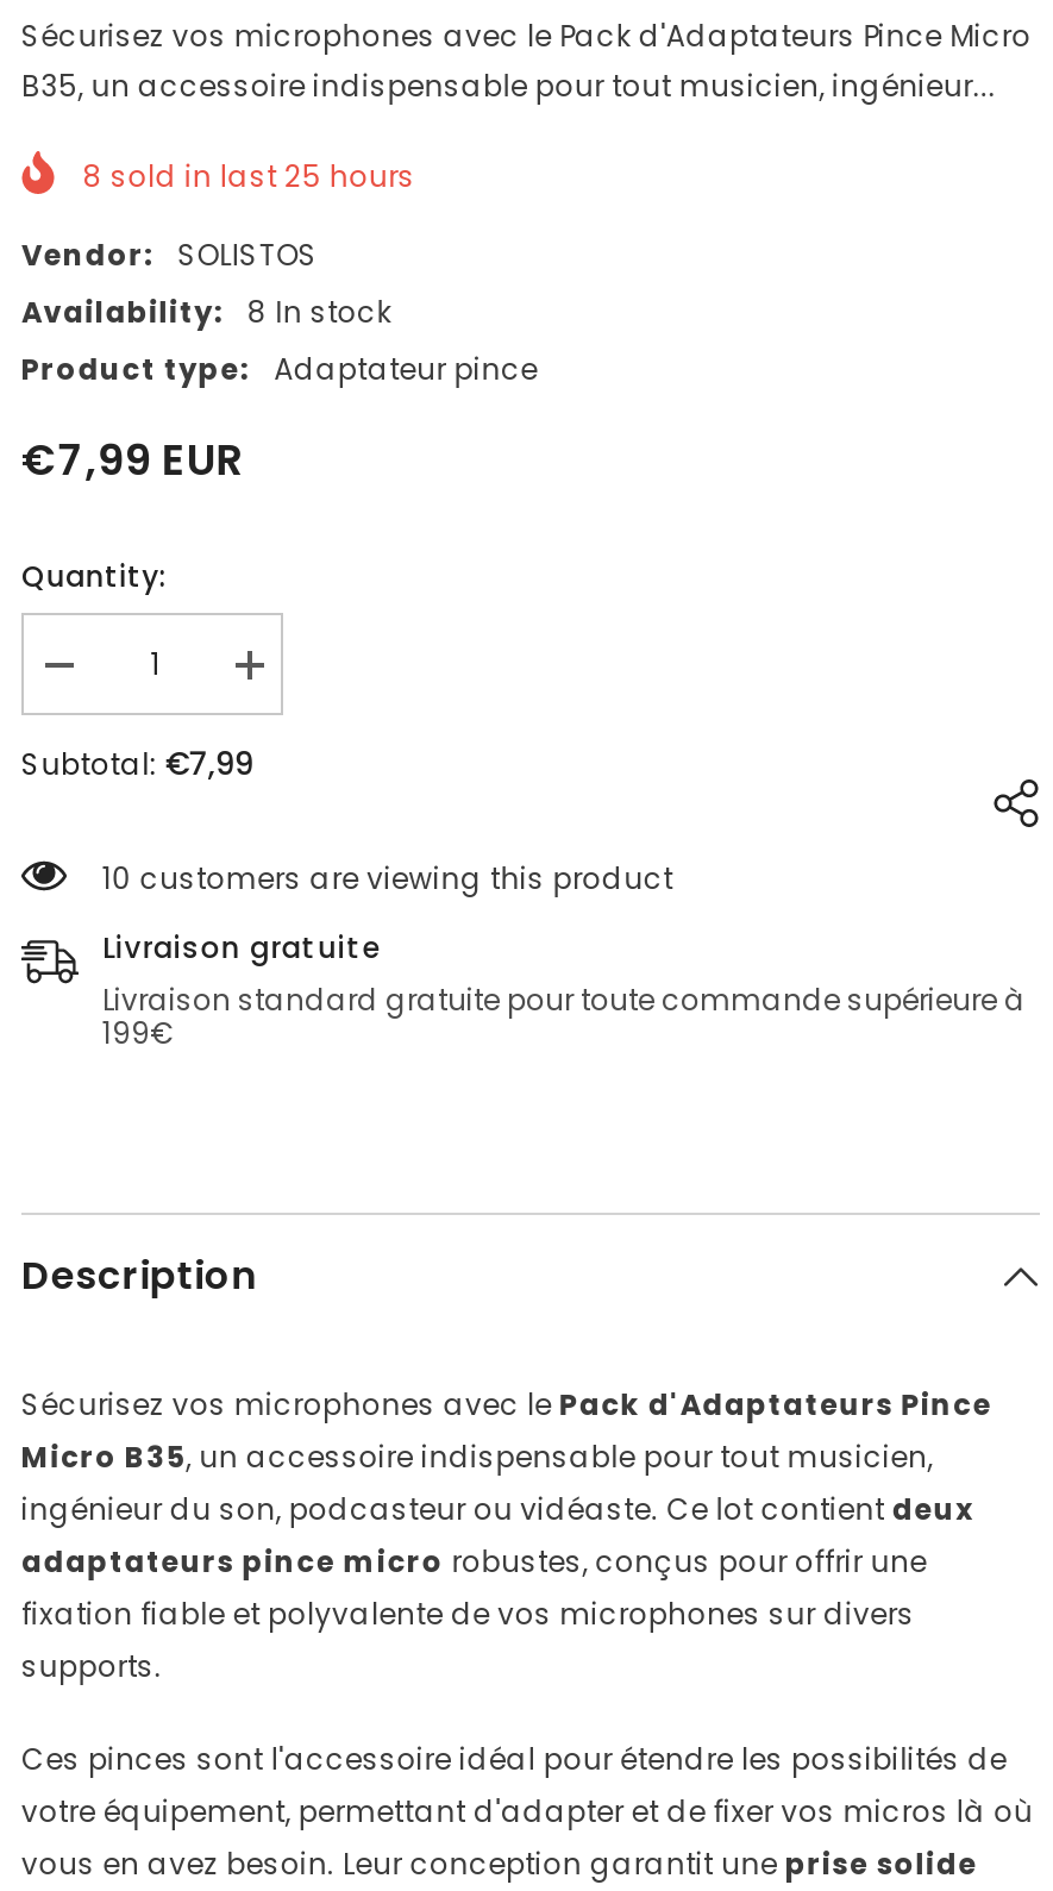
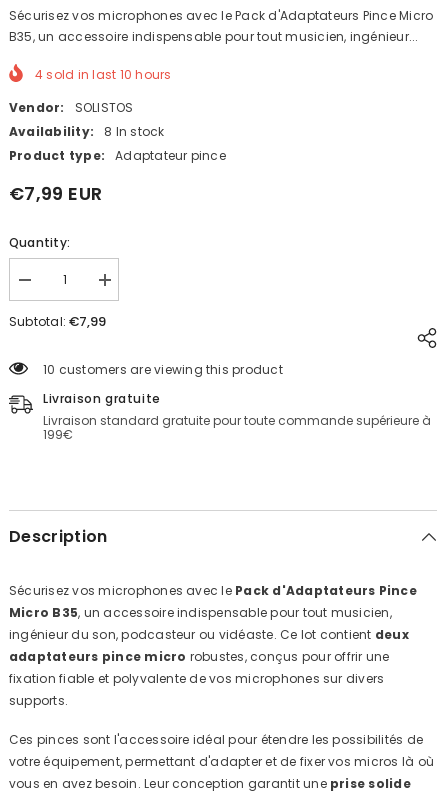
[83,156,415,197] 8 sold in last 25 hours -> [35,66,172,83] 4 sold in last 10 hours

